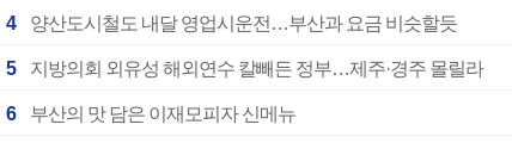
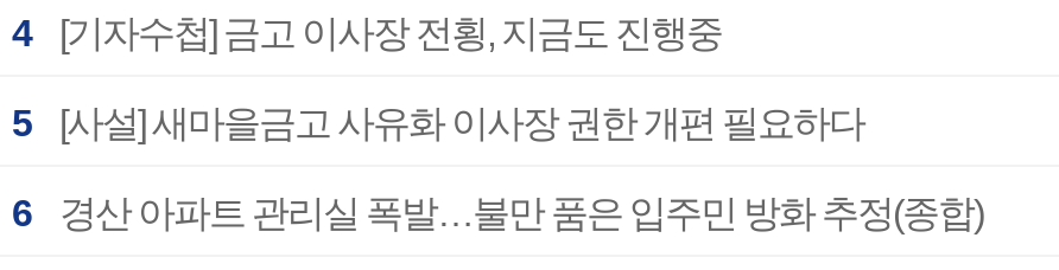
[30,13,457,34] 양산도시철도 내달 영업시운전…부산과 요금 비슷할듯 -> [59,13,722,54] [기자수첩] 금고 이사장 전횡, 지금도 진행중
[30,59,483,79] 지방의회 외유성 해외연수 칼빼든 정부…제주·경주 몰릴라 -> [59,103,864,144] [사설] 새마을금고 사유화 이사장 권한 개편 필요하다
[30,104,295,124] 부산의 맛 담은 이재모피자 신메뉴 -> [59,193,983,234] 경산 아파트 관리실 폭발…불만 품은 입주민 방화 추정(종합)

